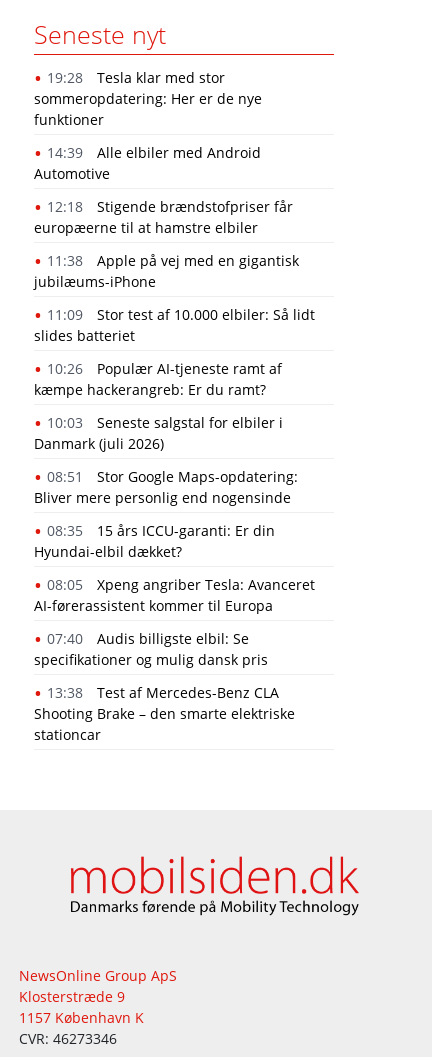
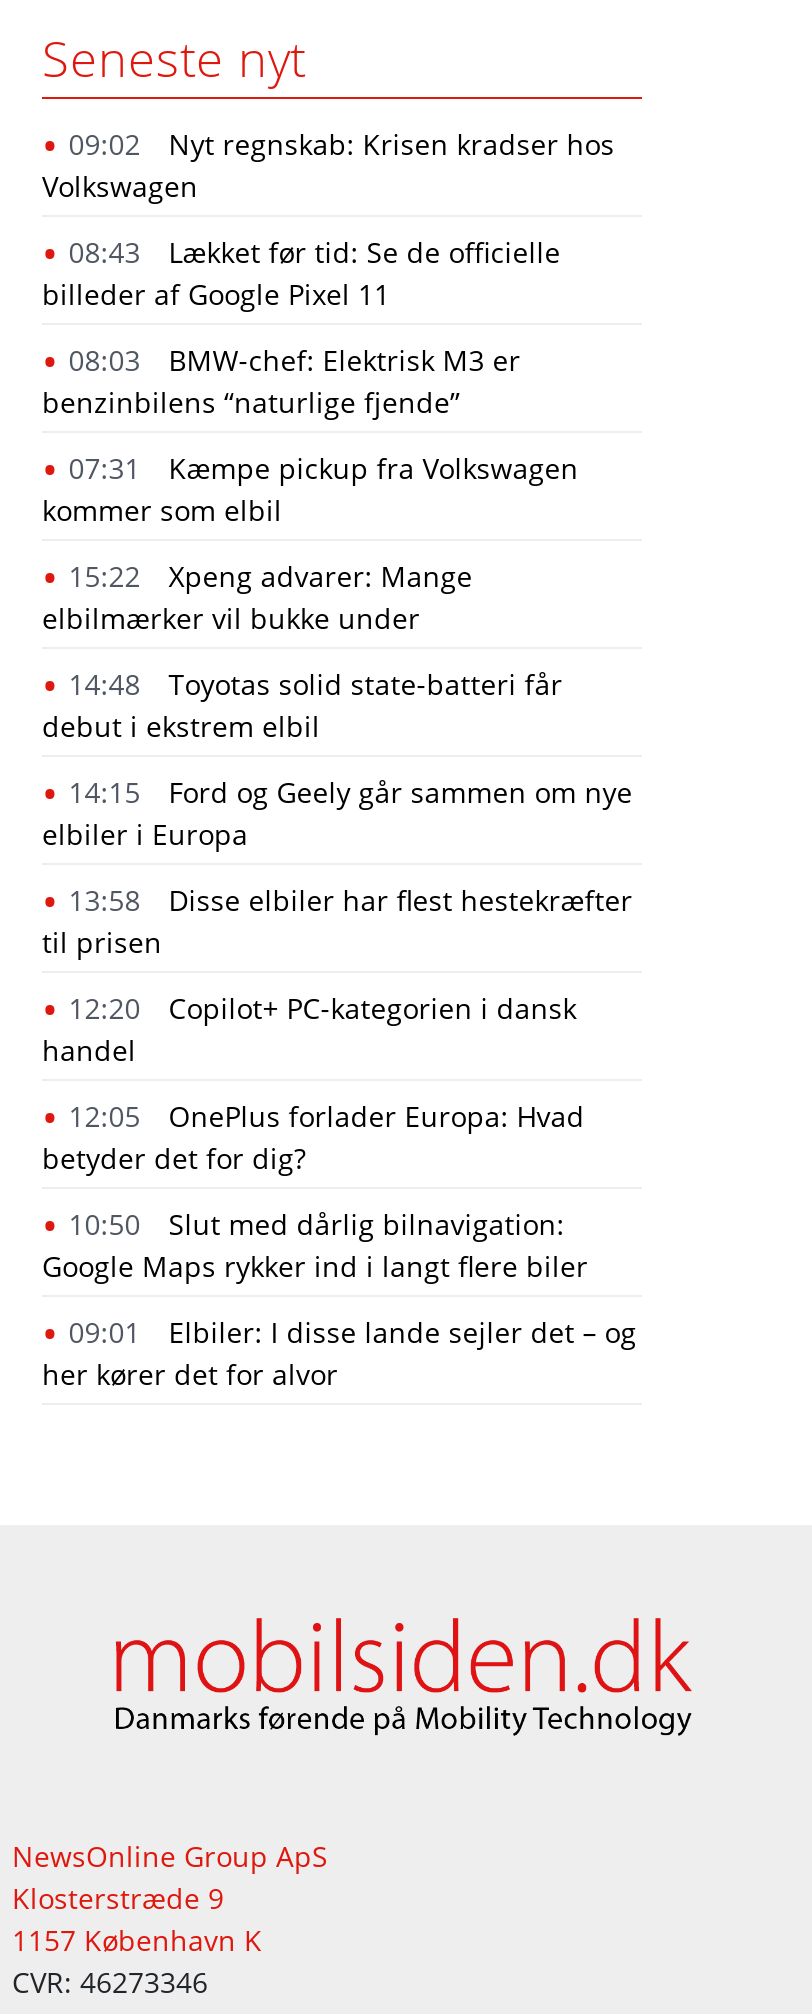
[34,68,262,129] 19:28 | Tesla klar med stor | sommeropdatering: Her er de nye | funktioner -> [42,125,614,205] 09:02 | Nyt regnskab: Krisen kradser hos | Volkswagen
[34,143,261,183] 14:39 | Alle elbiler med Android | Automotive -> [42,233,560,313] 08:43 | Lækket før tid: Se de officielle | billeder af Google Pixel 11
[34,197,293,237] 12:18 | Stigende brændstofpriser får | europæerne til at hamstre elbiler -> [42,341,520,421] 08:03 | BMW-chef: Elektrisk M3 er | benzinbilens “naturlige fjende”
[34,251,299,291] 11:38 | Apple på vej med en gigantisk | jubilæums-iPhone -> [42,449,578,529] 07:31 | Kæmpe pickup fra Volkswagen | kommer som elbil
[34,305,315,345] 11:09 | Stor test af 10.000 elbiler: Så lidt | slides batteriet -> [42,557,472,637] 15:22 | Xpeng advarer: Mange | elbilmærker vil bukke under
[34,359,282,399] 10:26 | Populær AI-tjeneste ramt af | kæmpe hackerangreb: Er du ramt? -> [42,665,562,745] 14:48 | Toyotas solid state-batteri får | debut i ekstrem elbil
[34,413,283,453] 10:03 | Seneste salgstal for elbiler i | Danmark (juli 2026) -> [42,773,632,853] 14:15 | Ford og Geely går sammen om nye | elbiler i Europa
[34,467,298,507] 08:51 | Stor Google Maps-opdatering: | Bliver mere personlig end nogensinde -> [42,881,632,961] 13:58 | Disse elbiler har flest hestekræfter | til prisen
[34,521,275,561] 08:35 | 15 års ICCU-garanti: Er din | Hyundai-elbil dækket? -> [42,989,576,1069] 12:20 | Copilot+ PC-kategorien i dansk | handel
[34,575,315,615] 08:05 | Xpeng angriber Tesla: Avanceret | AI-førerassistent kommer til Europa -> [42,1097,584,1177] 12:05 | OnePlus forlader Europa: Hvad | betyder det for dig?
[34,629,268,669] 07:40 | Audis billigste elbil: Se | specifikationer og mulig dansk pris -> [42,1205,588,1285] 10:50 | Slut med dårlig bilnavigation: | Google Maps rykker ind i langt flere biler
[34,683,295,744] 13:38 | Test af Mercedes-Benz CLA | Shooting Brake – den smarte elektriske | stationcar -> [42,1313,636,1393] 09:01 | Elbiler: I disse lande sejler det – og | her kører det for alvor

